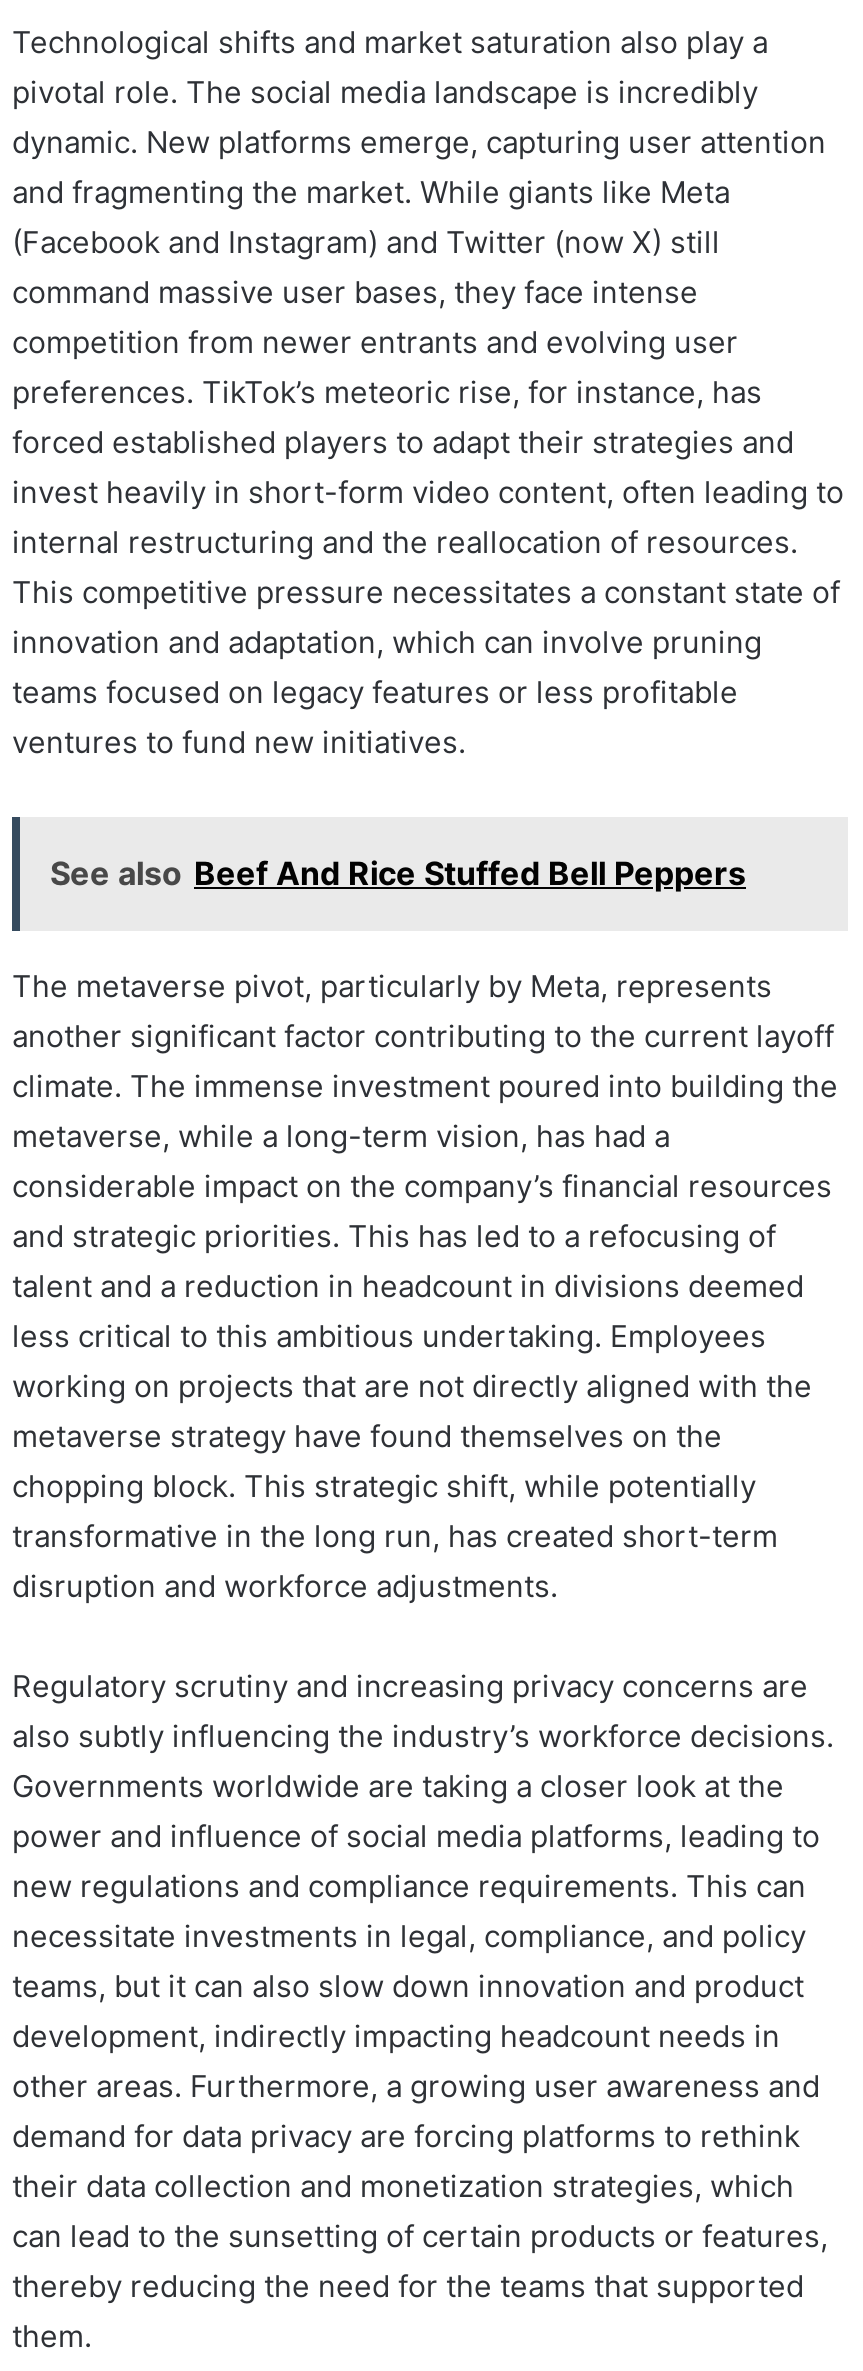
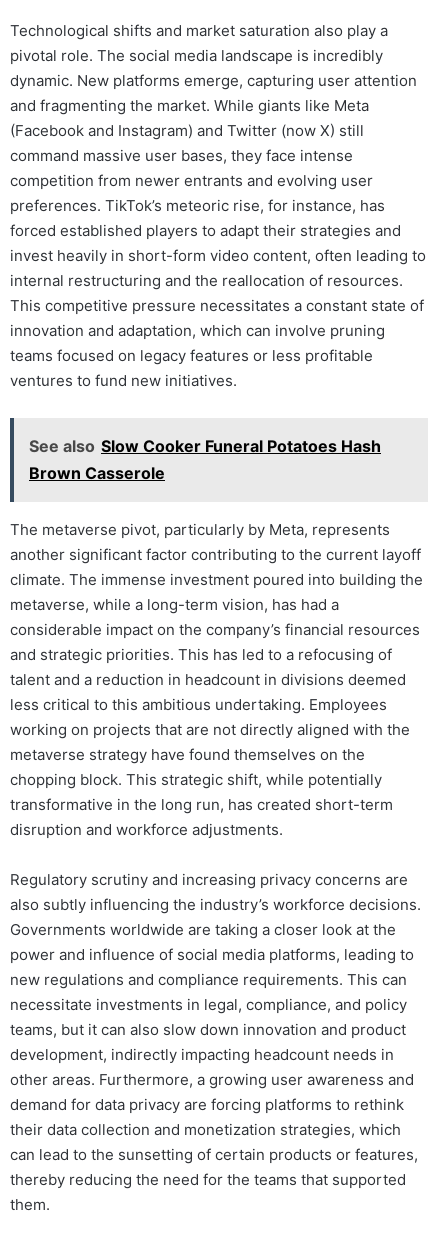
[50,853,746,893] See also Beef And Rice Stuffed Bell Peppers -> [29,436,381,483] See also Slow Cooker Funeral Potatoes Hash | Brown Casserole

